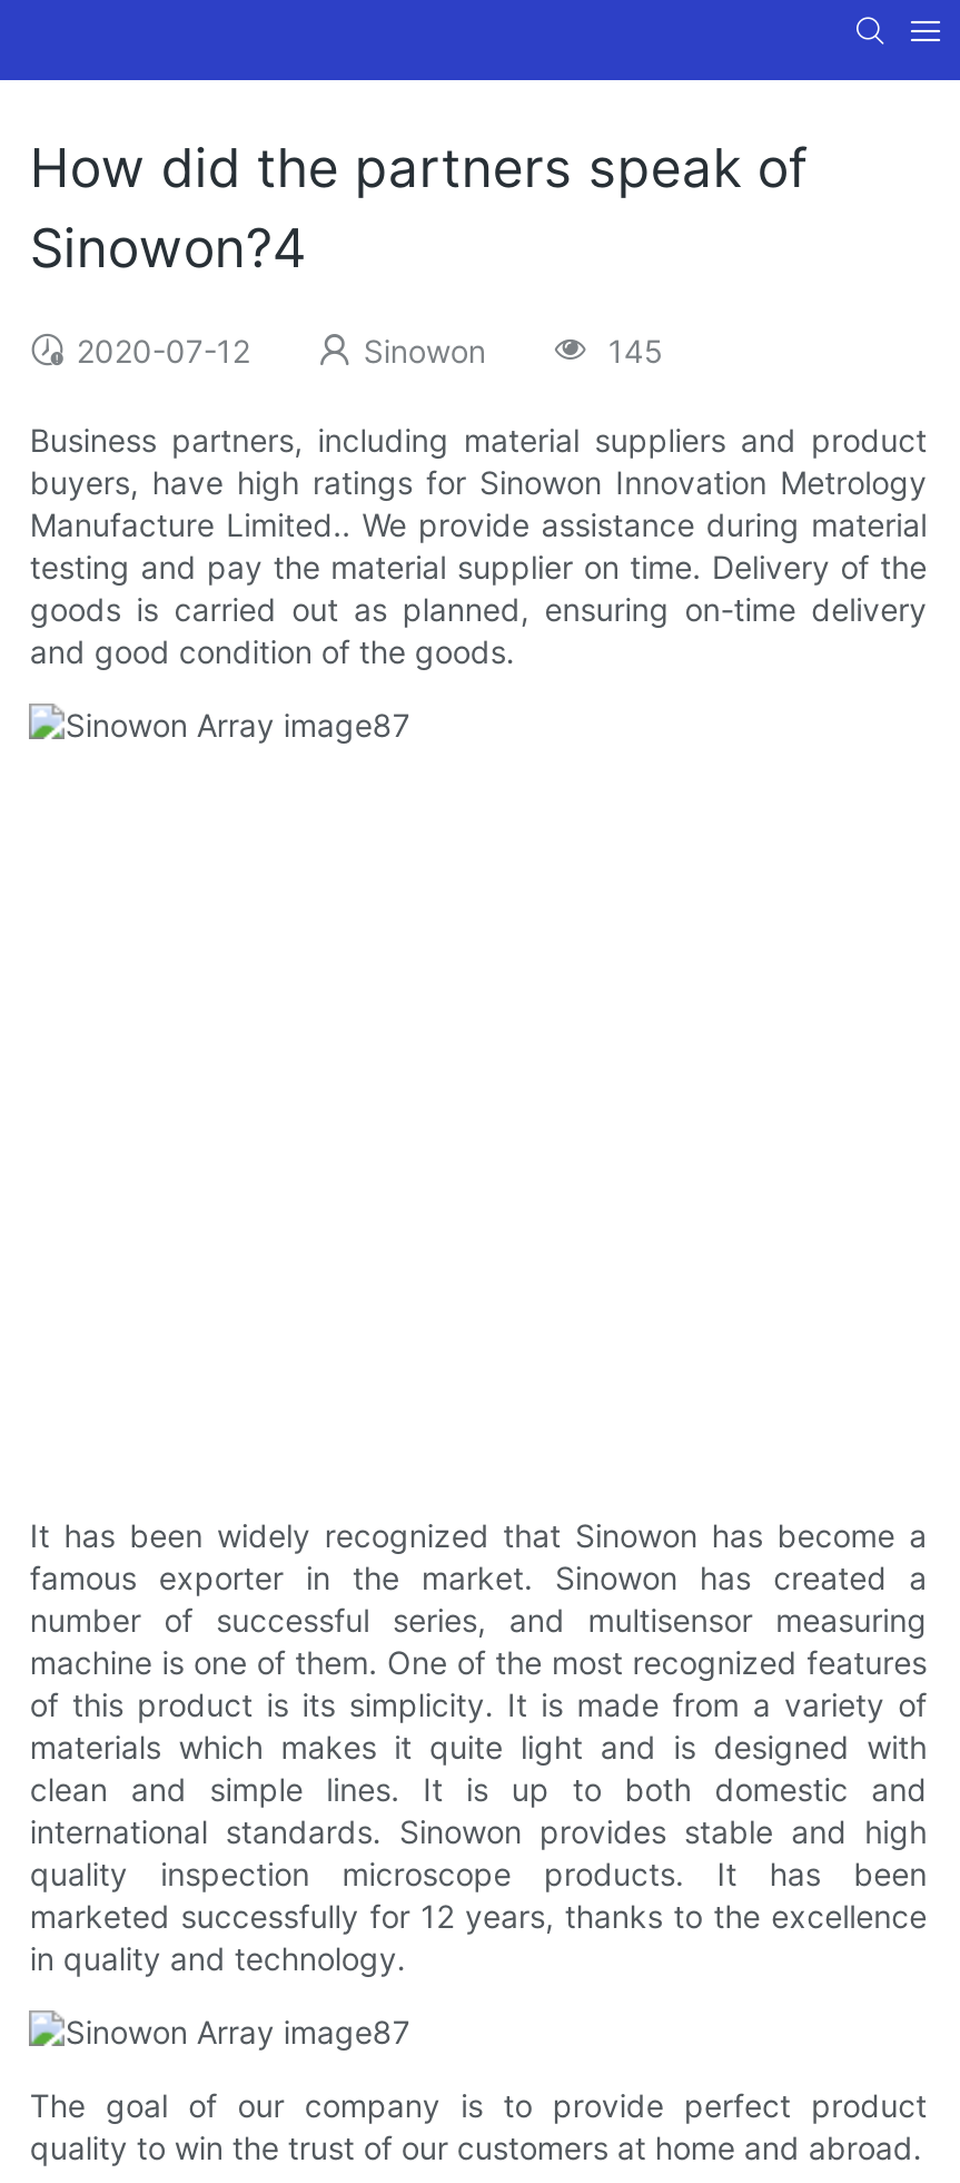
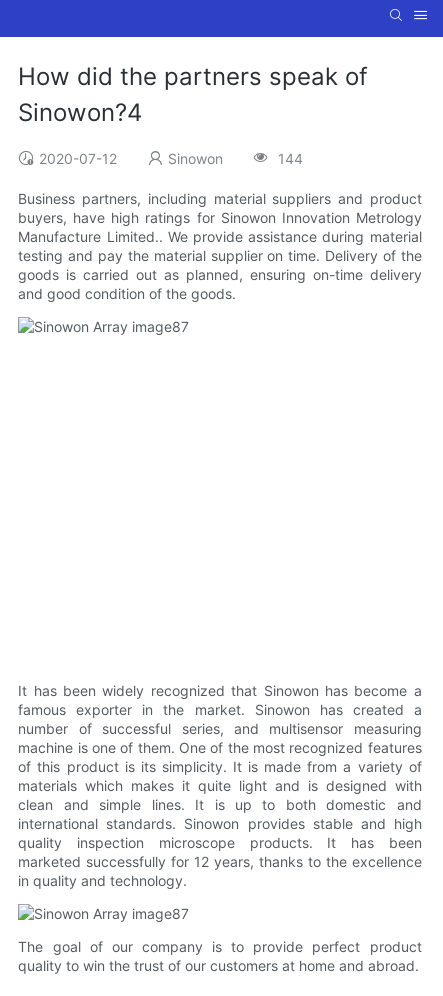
[608,333,664,370] 145 -> [278,150,303,167] 144

